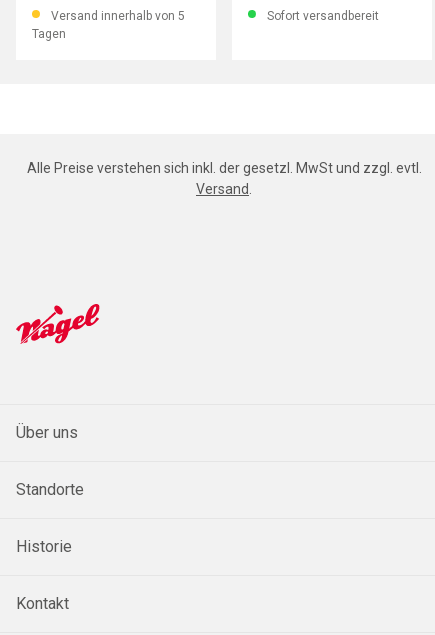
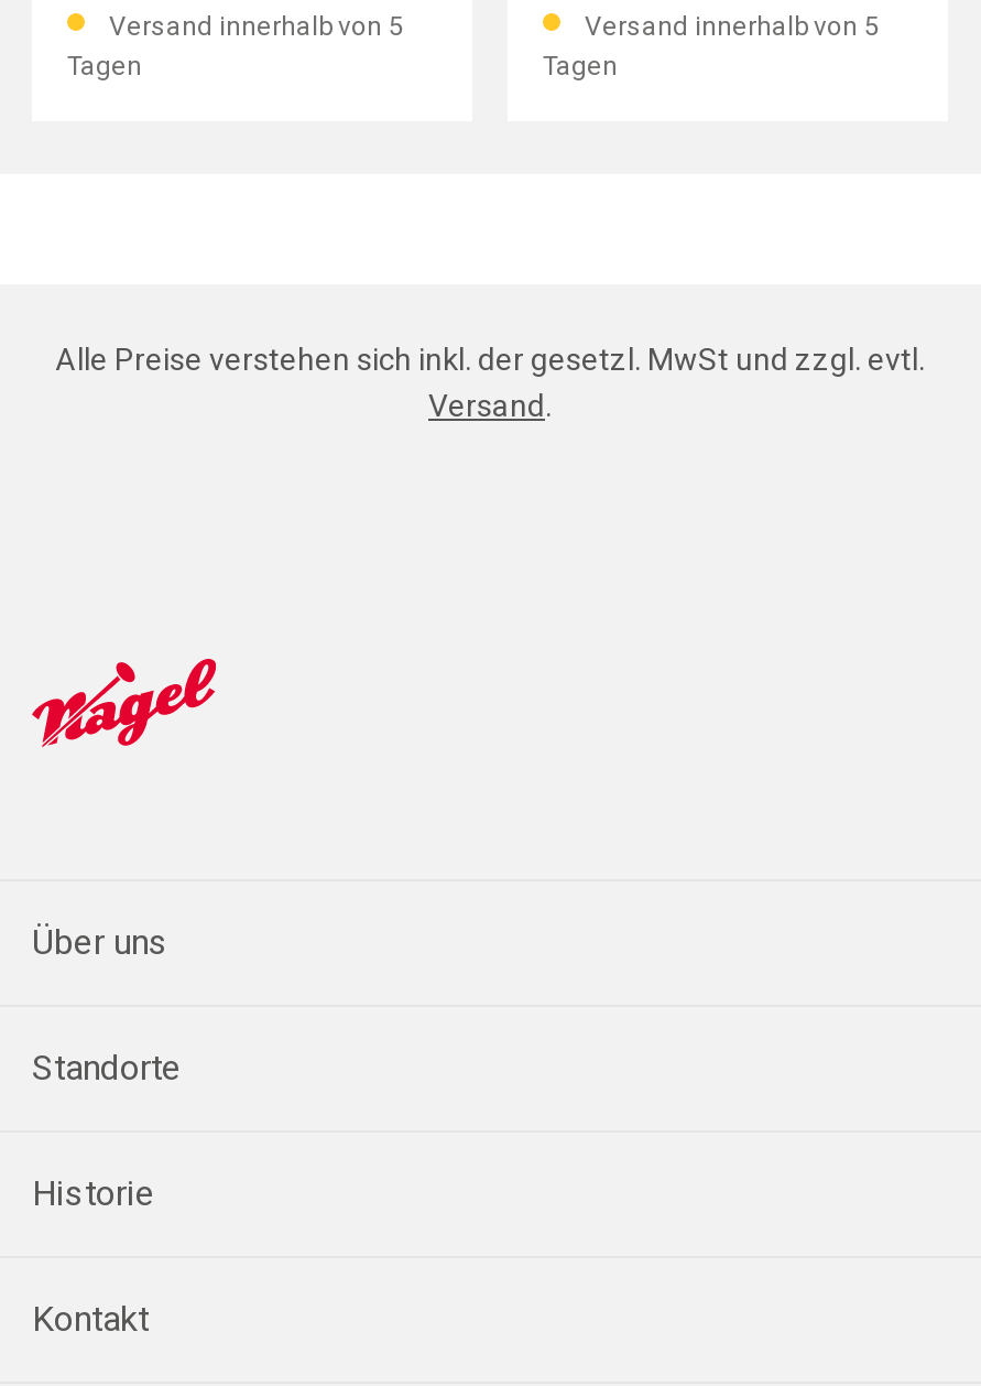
[264,9,379,23] Sofort versandbereit -> [543,11,880,82] Versand innerhalb von 5 | Tagen

